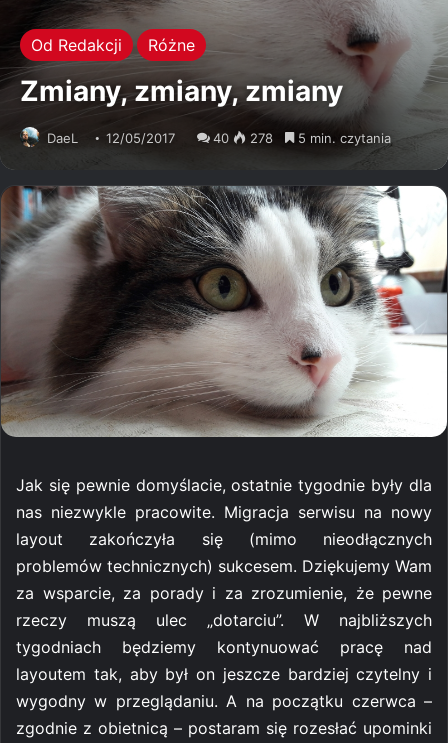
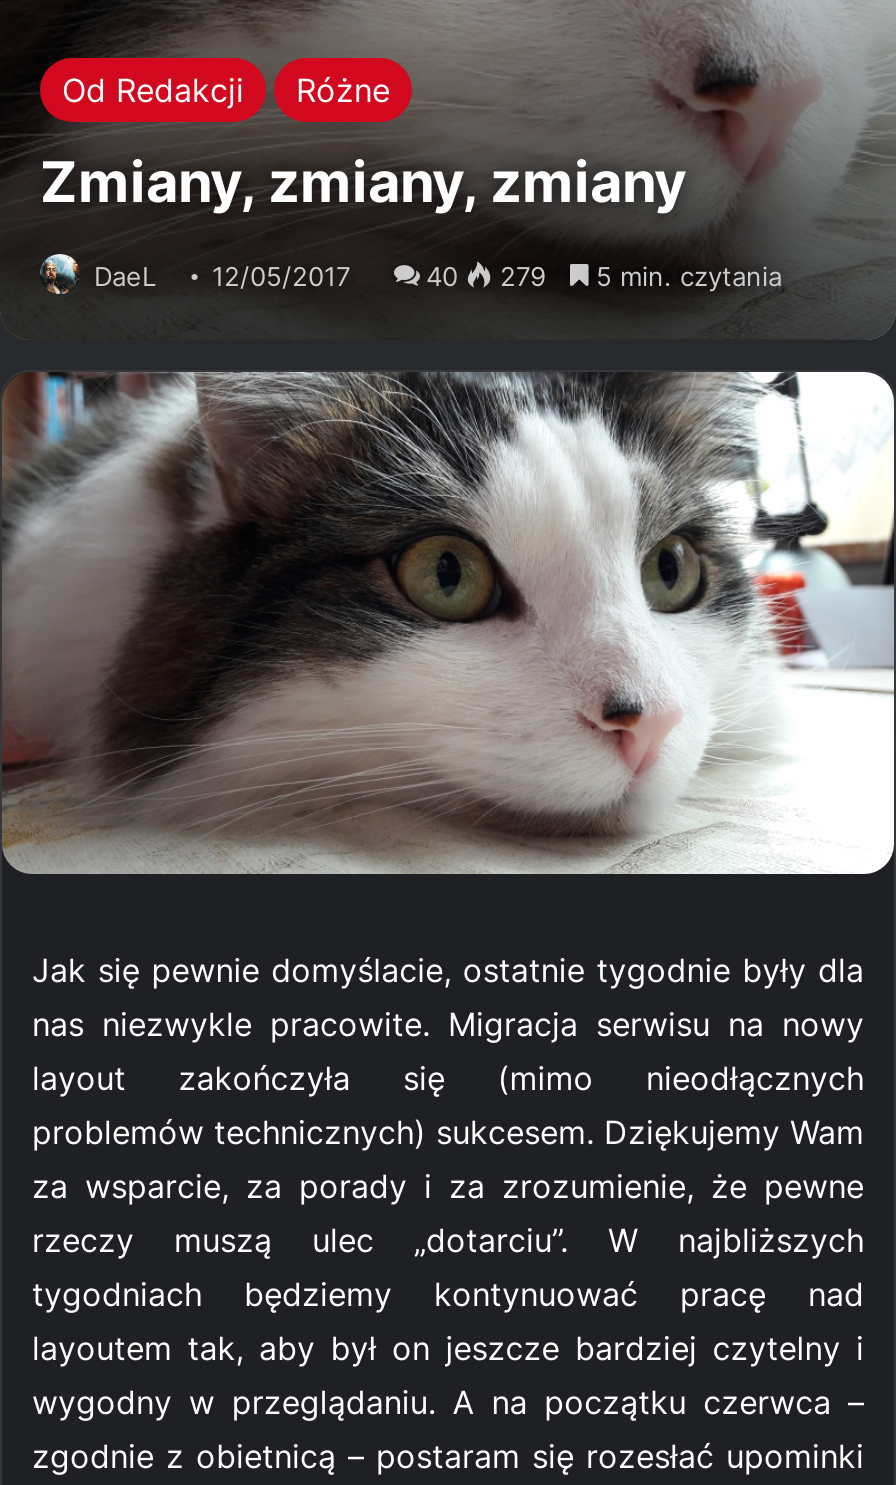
[213,130,391,146] 40 278 5 min. czytania -> [426,259,782,291] 40 279 5 min. czytania

